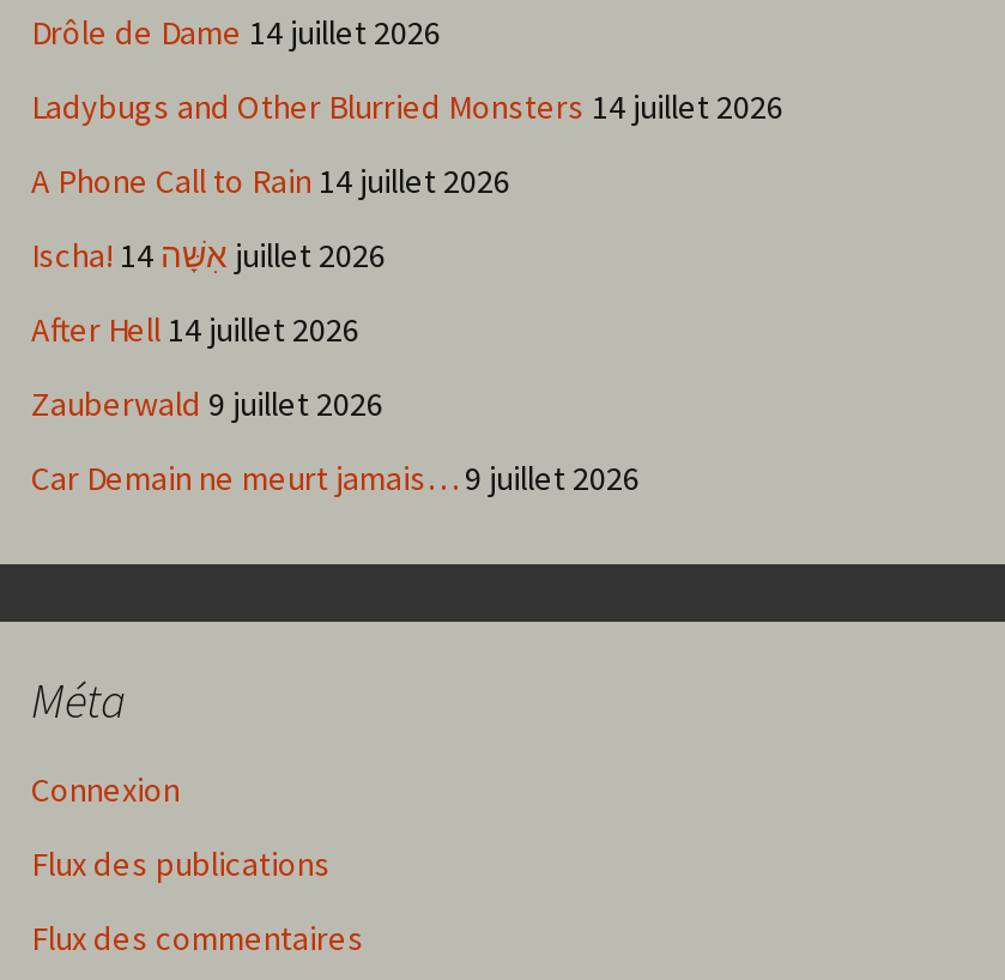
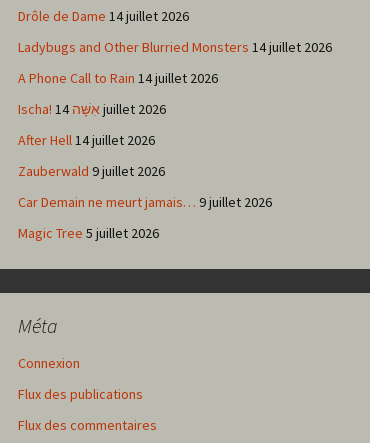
none -> [18,224,159,242] Magic Tree 5 juillet 2026

